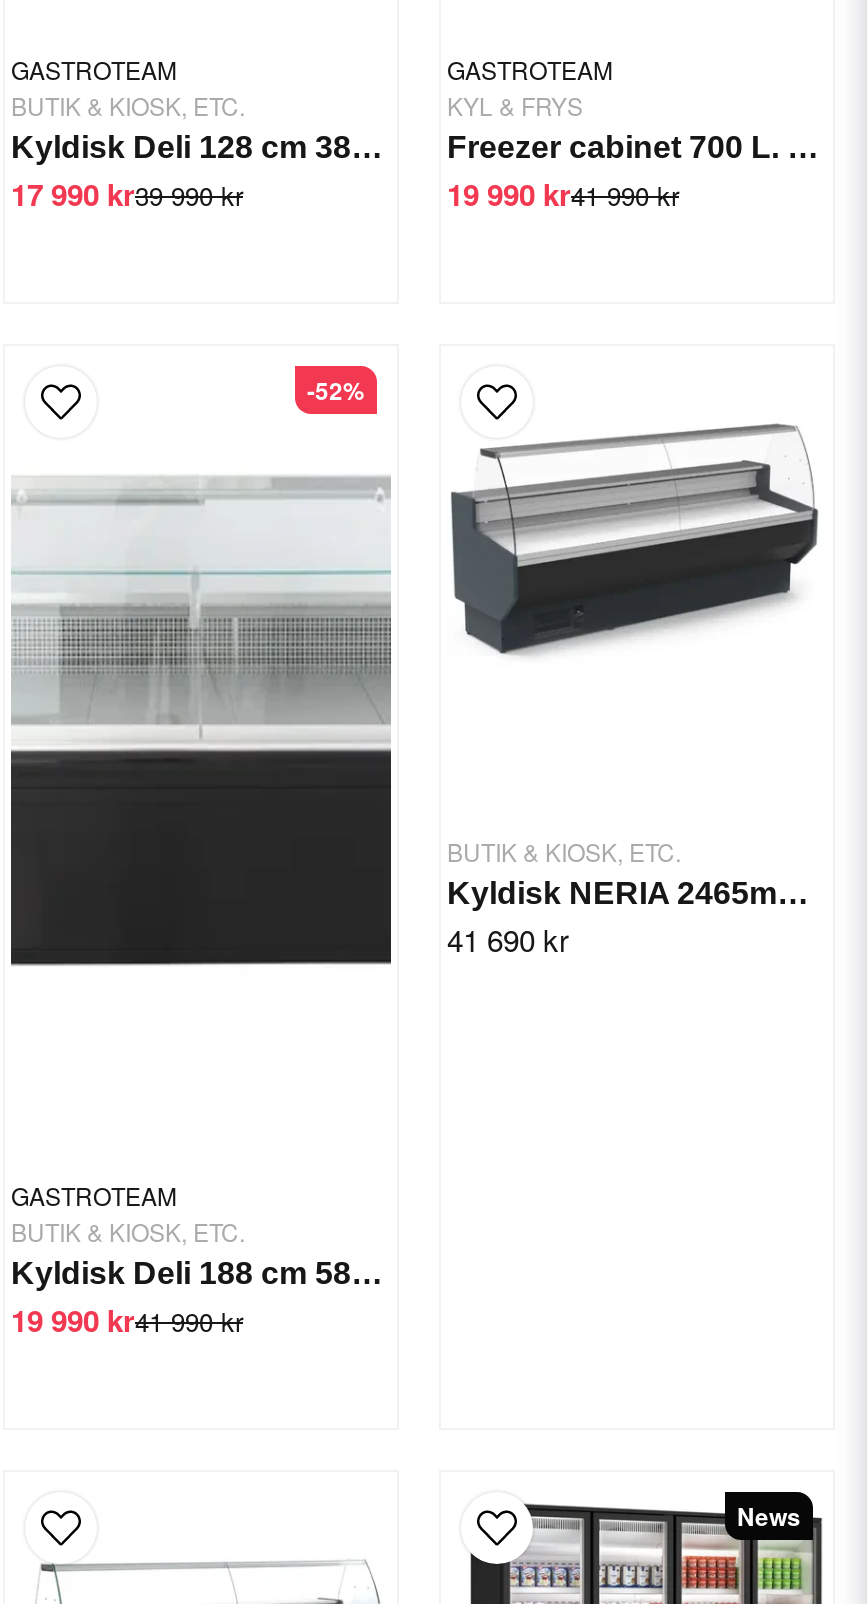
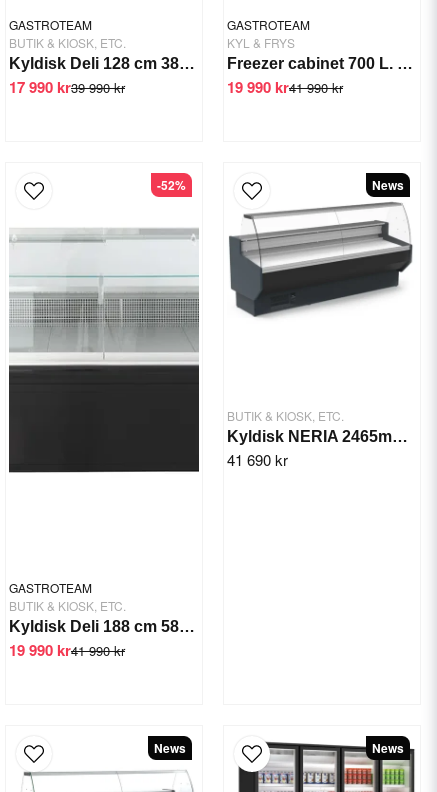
none -> [372,176,404,194] News
none -> [154,739,186,757] News

